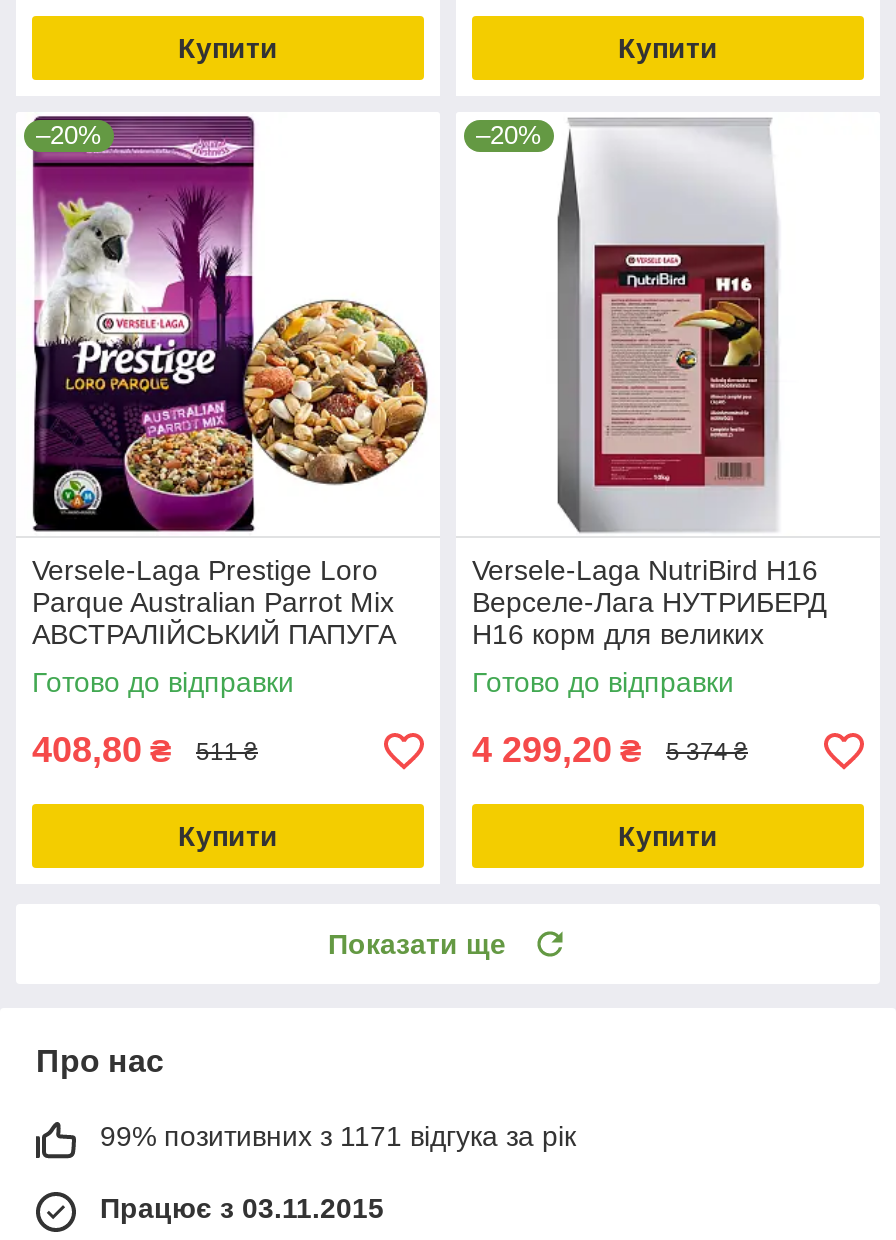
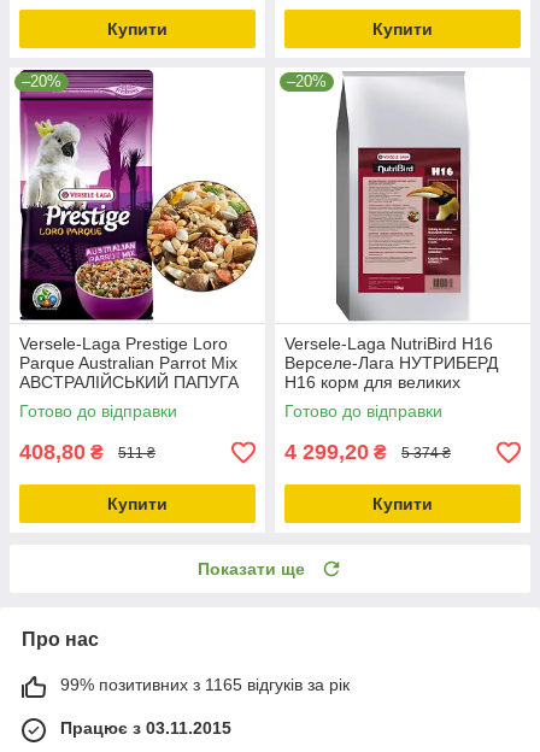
[100,1120,576,1152] 99% позитивних з 1171 відгука за рік -> [60,675,350,694] 99% позитивних з 1165 відгуків за рік

